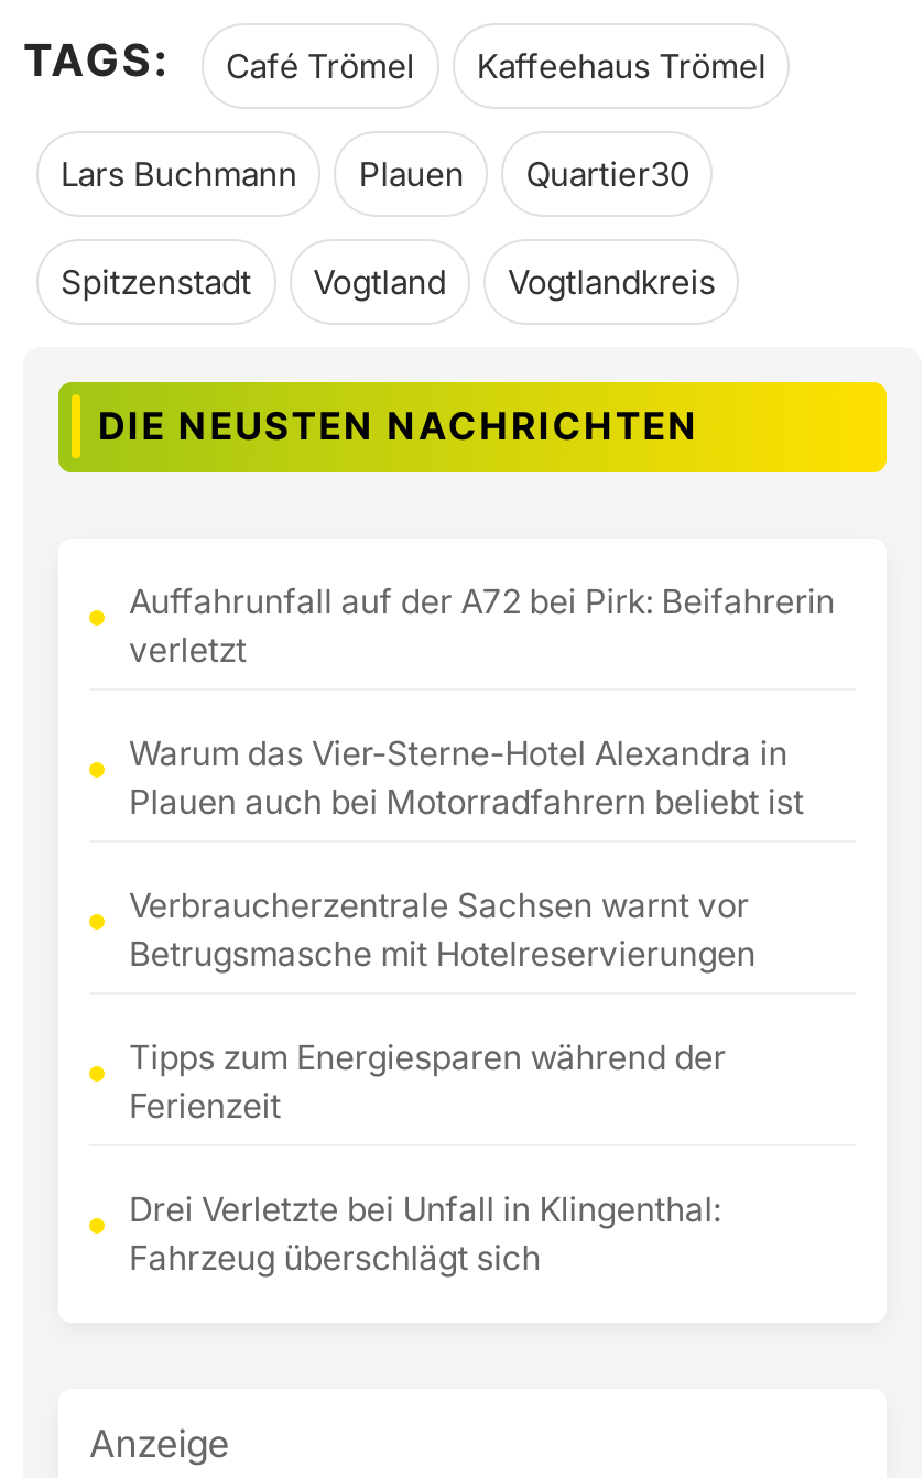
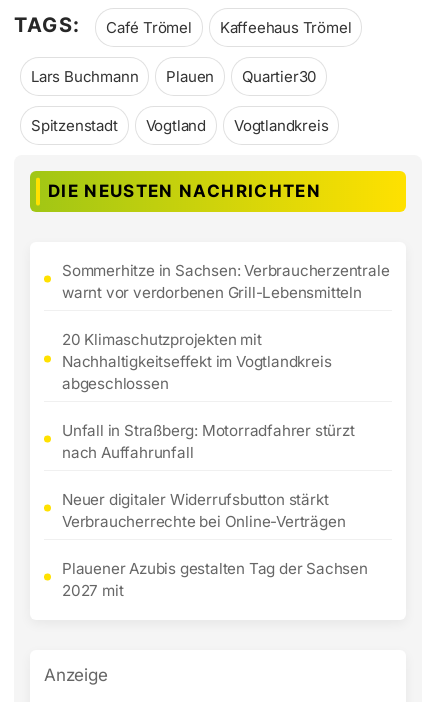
[129,581,835,671] Auffahrunfall auf der A72 bei Pirk: Beifahrerin | verletzt -> [62,261,389,302] Sommerhitze in Sachsen: Verbraucherzentrale | warnt vor verdorbenen Grill-Lebensmitteln
[129,733,804,823] Warum das Vier-Sterne-Hotel Alexandra in | Plauen auch bei Motorradfahrern beliebt ist -> [62,330,331,393] 20 Klimaschutzprojekten mit | Nachhaltigkeitseffekt im Vogtlandkreis | abgeschlossen
[129,885,756,975] Verbraucherzentrale Sachsen warnt vor | Betrugsmasche mit Hotelreservierungen -> [62,421,355,462] Unfall in Straßberg: Motorradfahrer stürzt | nach Auffahrunfall
[129,1037,726,1127] Tipps zum Energiesparen während der | Ferienzeit -> [62,490,345,531] Neuer digitaler Widerrufsbutton stärkt | Verbraucherrechte bei Online-Verträgen
[129,1189,721,1279] Drei Verletzte bei Unfall in Klingenthal: | Fahrzeug überschlägt sich -> [62,559,368,600] Plauener Azubis gestalten Tag der Sachsen | 2027 mit

